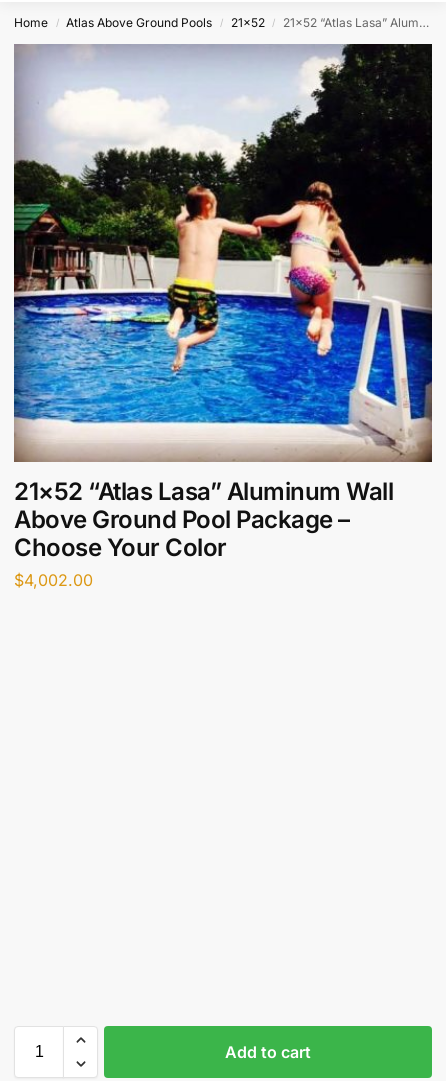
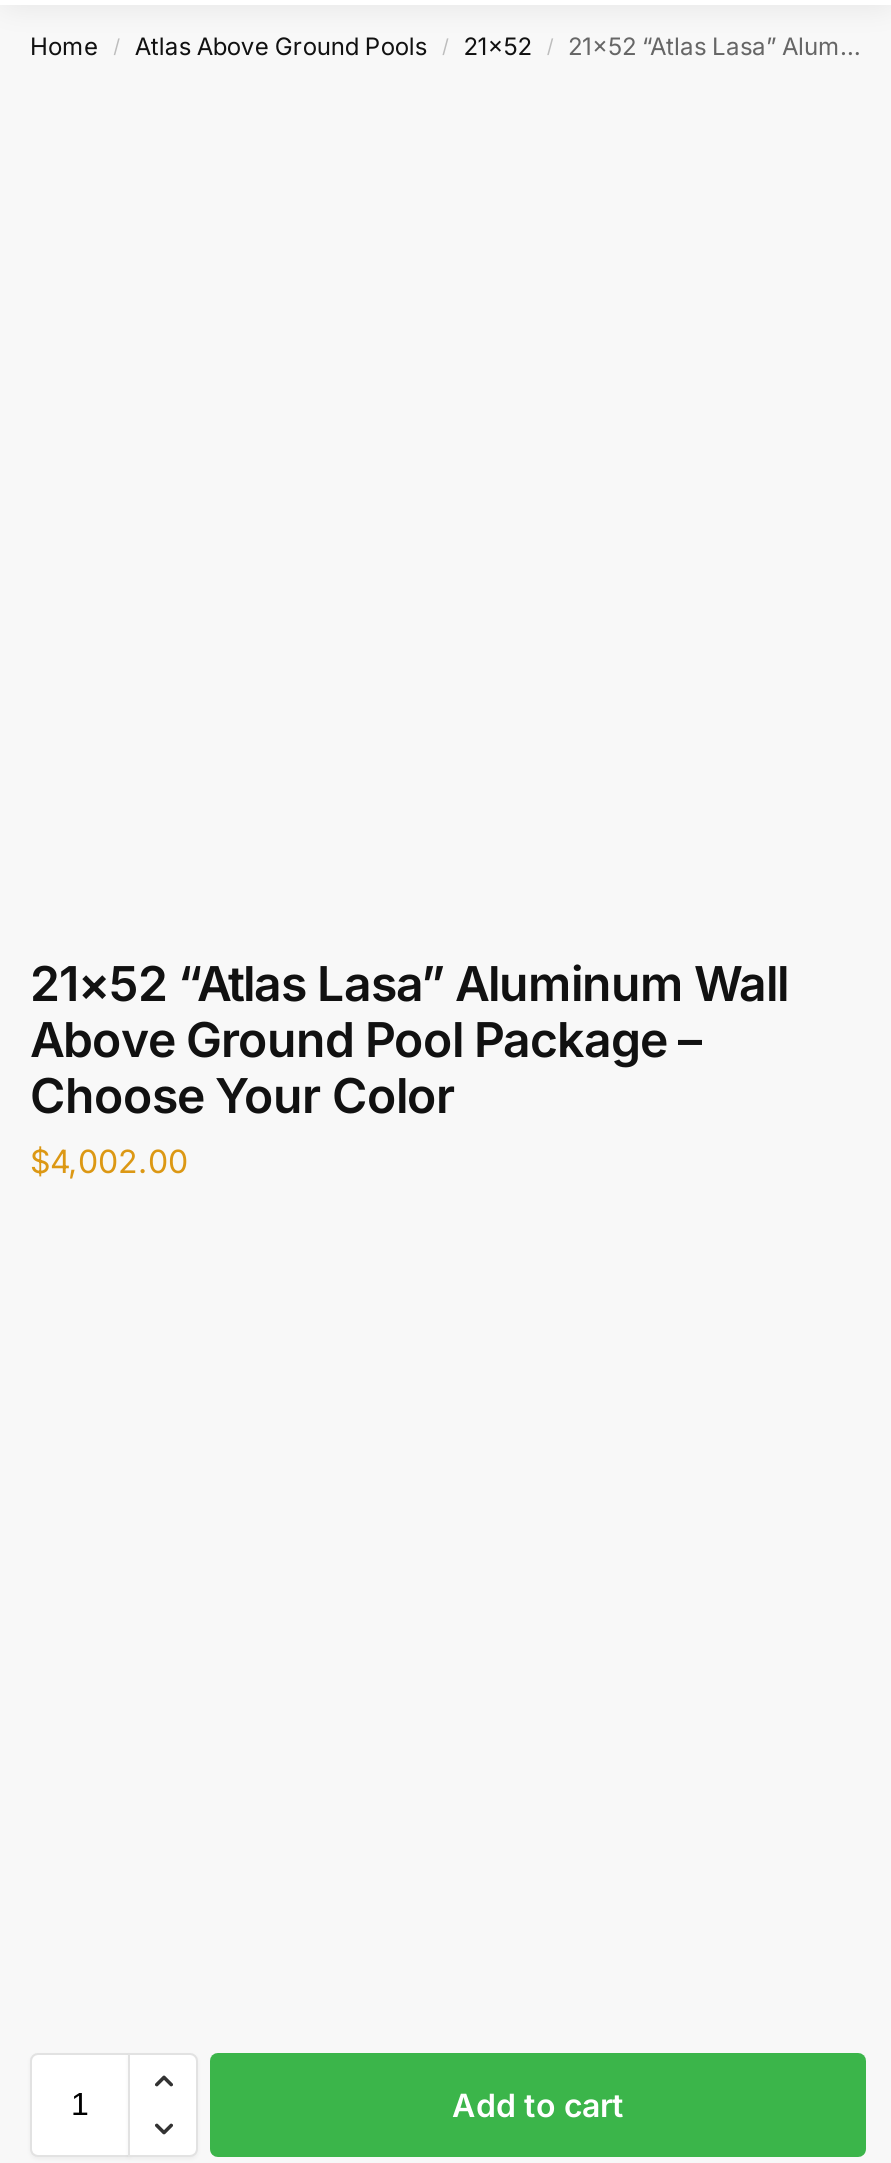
[13,43,433,463] [image] -> none

